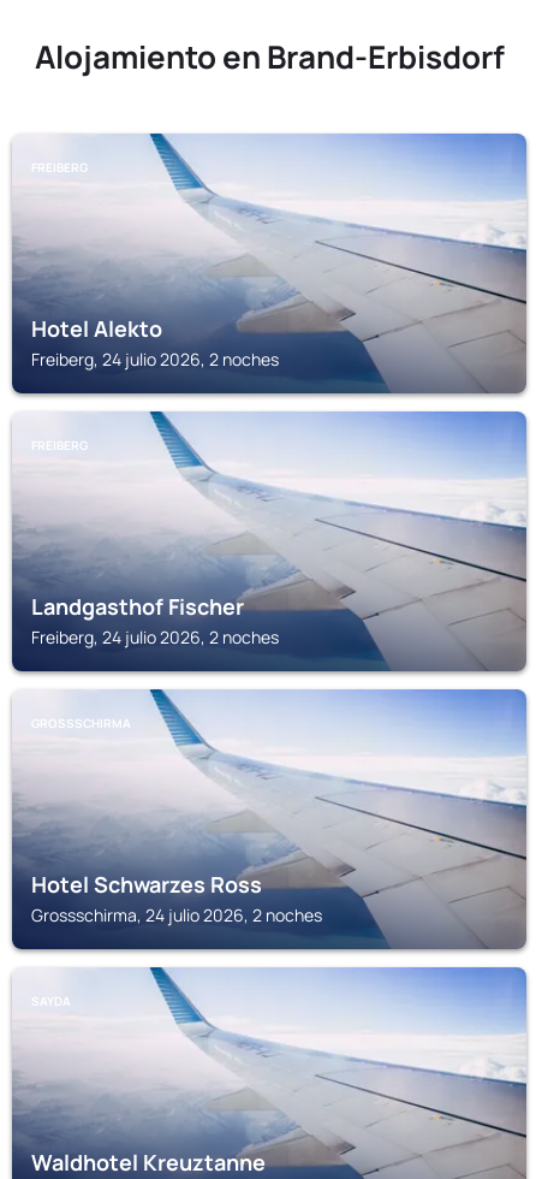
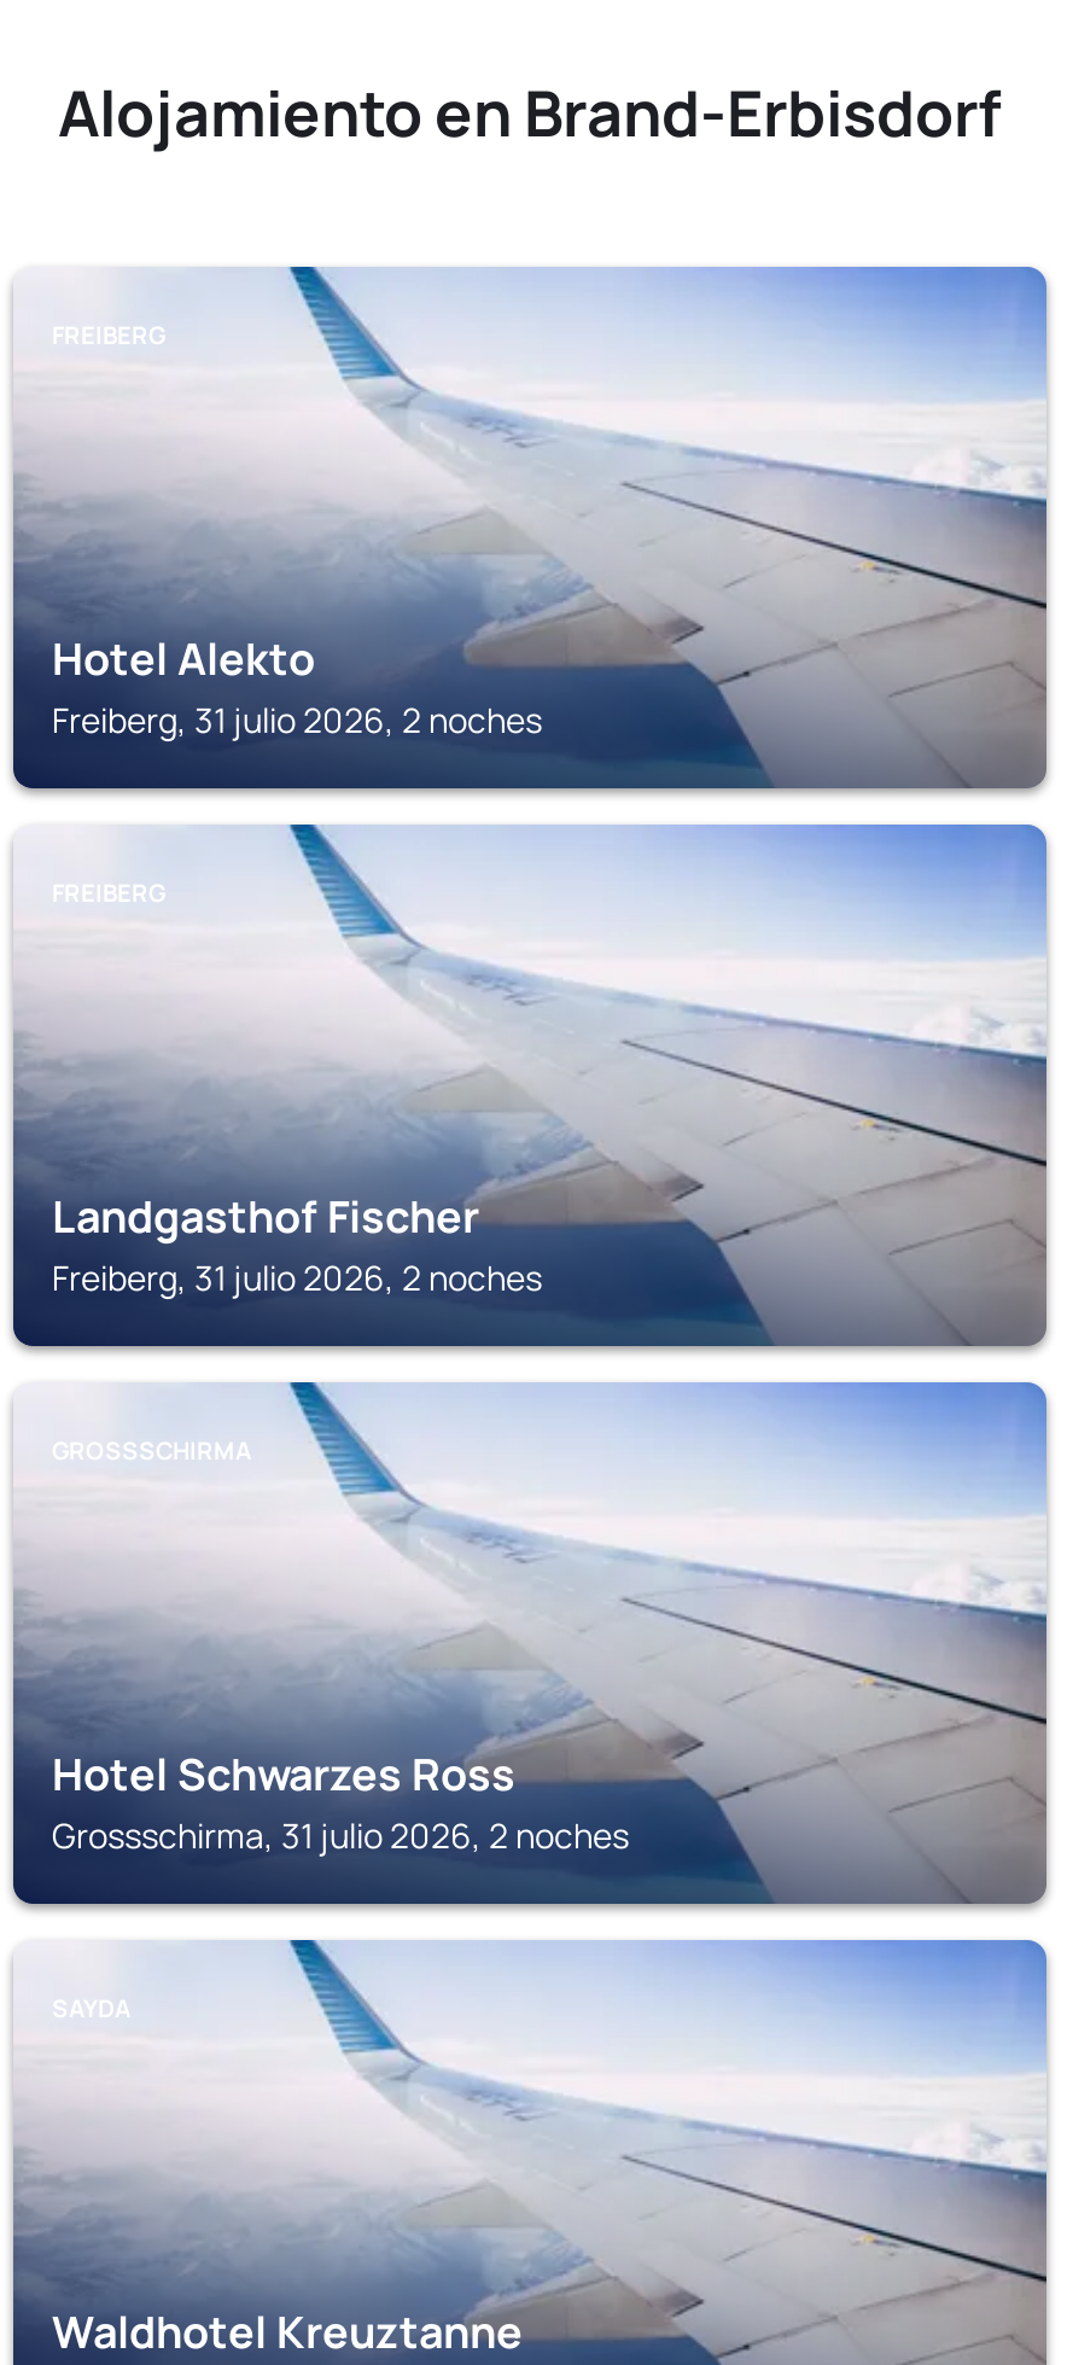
[31,348,279,371] Freiberg, 24 julio 2026, 2 noches -> [52,697,542,742] Freiberg, 31 julio 2026, 2 noches
[31,626,279,648] Freiberg, 24 julio 2026, 2 noches -> [52,1254,542,1300] Freiberg, 31 julio 2026, 2 noches
[31,903,322,926] Grossschirma, 24 julio 2026, 2 noches -> [52,1812,629,1858] Grossschirma, 31 julio 2026, 2 noches

